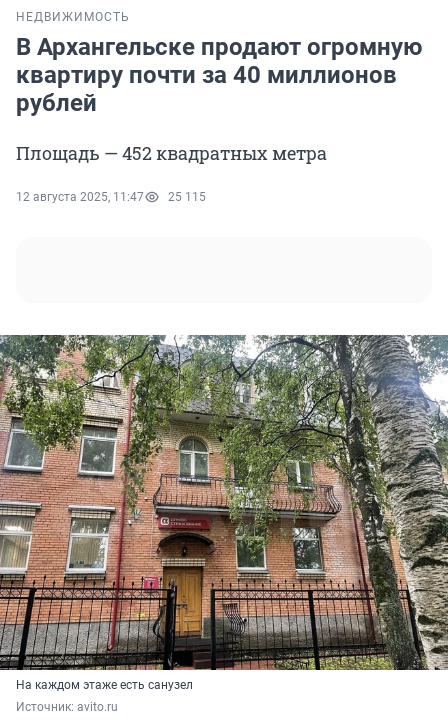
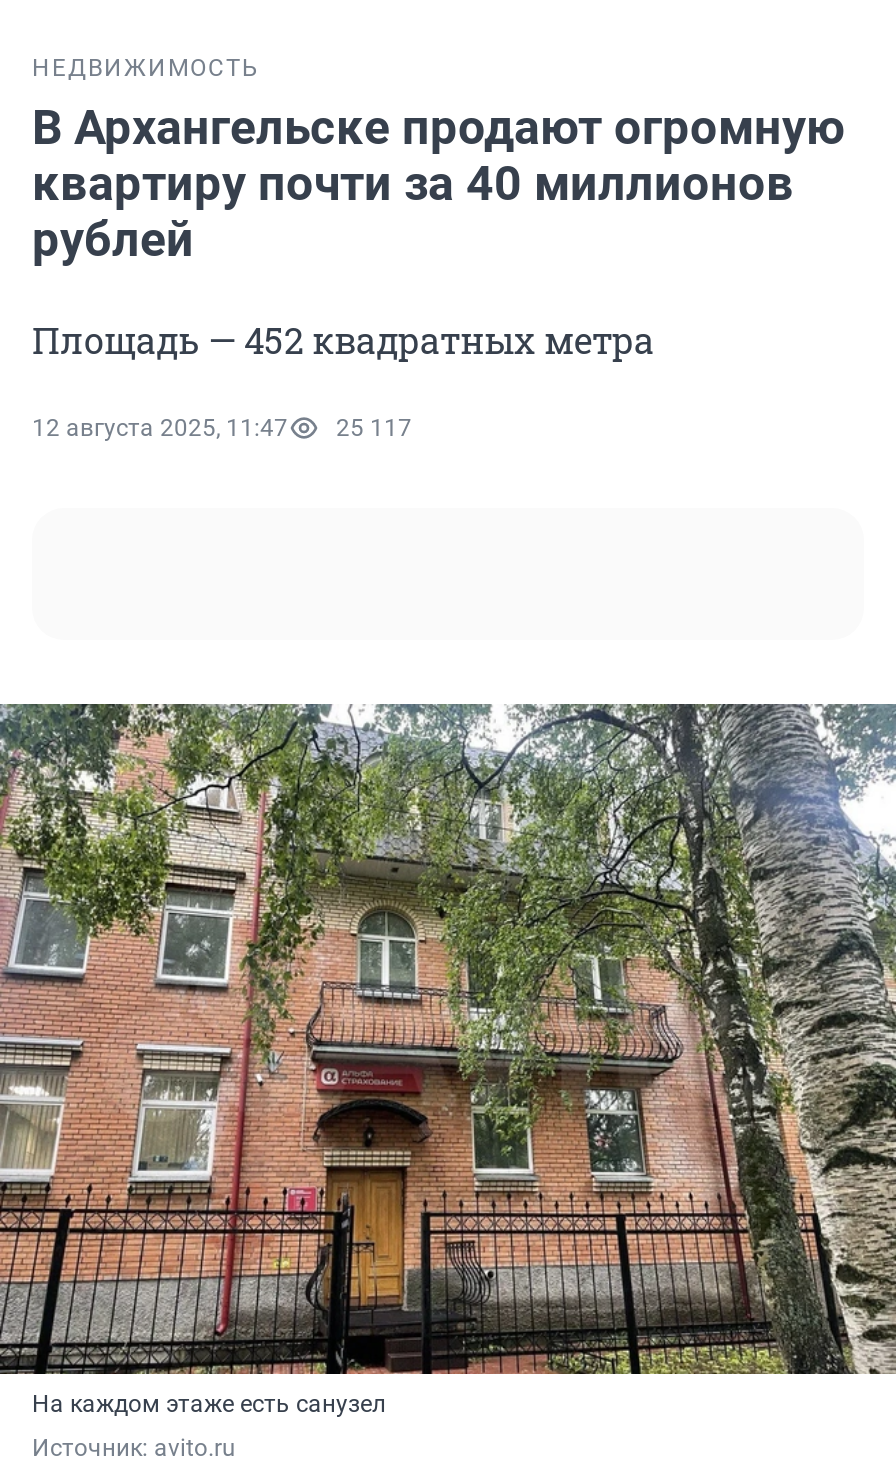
[16,190,206,204] 12 августа 2025, 11:47 25 115 -> [32,414,412,442] 12 августа 2025, 11:47 25 117

